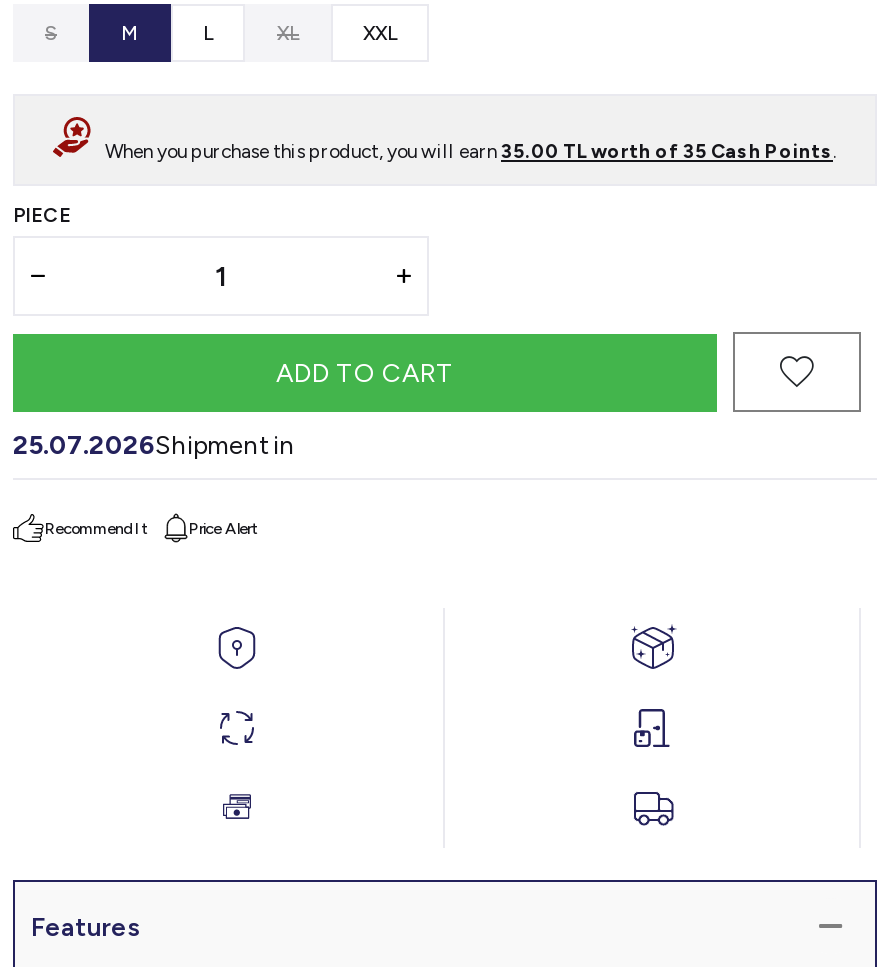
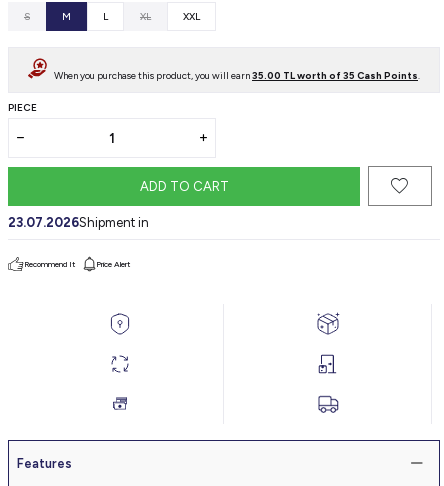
[13,430,295,460] 25.07.2026Shipment in -> [8,215,149,230] 23.07.2026Shipment in

